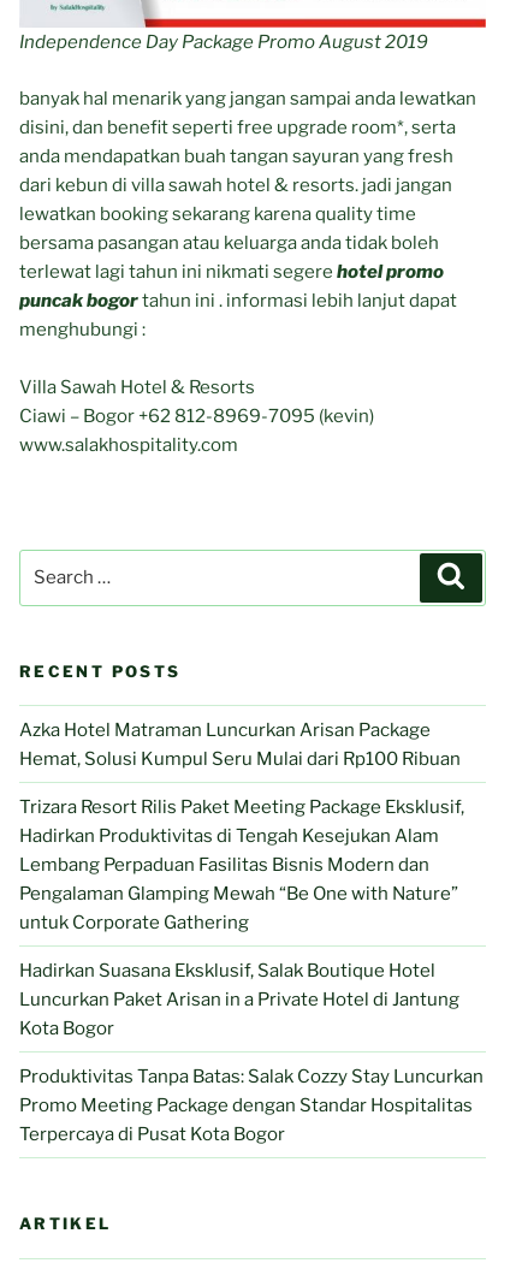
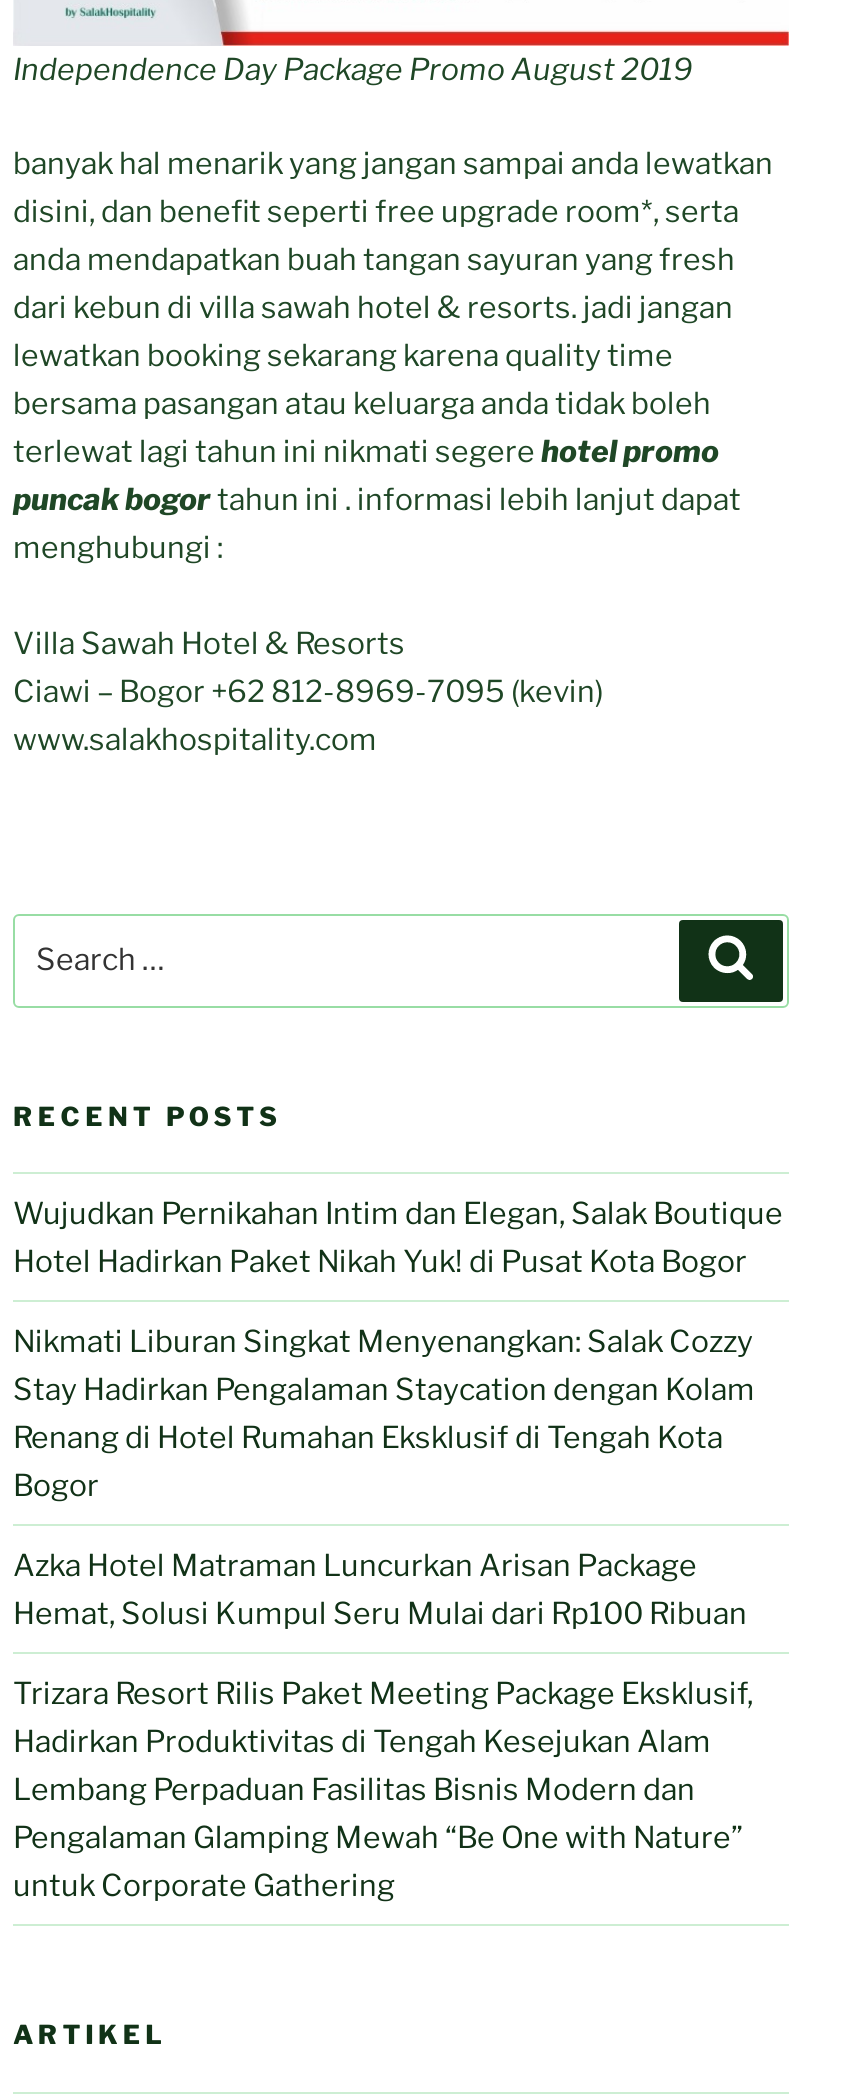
none -> [13,1195,783,1503] Wujudkan Pernikahan Intim dan Elegan, Salak Boutique | Hotel Hadirkan Paket Nikah Yuk! di Pusat Kota Bogor | Nikmati Liburan Singkat Menyenangkan: Salak Cozzy | Stay Hadirkan Pengalaman Staycation dengan Kolam | Renang di Hotel Rumahan Eksklusif di Tengah Kota | Bogor
moved [19,719,464,933] -> [13,1547,753,1903]: Azka Hotel Matraman Luncurkan Arisan Package | Hemat, Solusi Kumpul Seru Mulai dari Rp100 Ribuan | Trizara Resort Rilis Paket Meeting Package Eksklusif, | Hadirkan Produktivitas di Tengah Kesejukan Alam | Lembang Perpaduan Fasilitas Bisnis Modern dan | Pengalaman Glamping Mewah “Be One with Nature” | untuk Corporate Gathering
[19,959,484,1145] Hadirkan Suasana Eksklusif, Salak Boutique Hotel | Luncurkan Paket Arisan in a Private Hotel di Jantung | Kota Bogor | Produktivitas Tanpa Batas: Salak Cozzy Stay Luncurkan | Promo Meeting Package dengan Standar Hospitalitas | Terpercaya di Pusat Kota Bogor -> none

